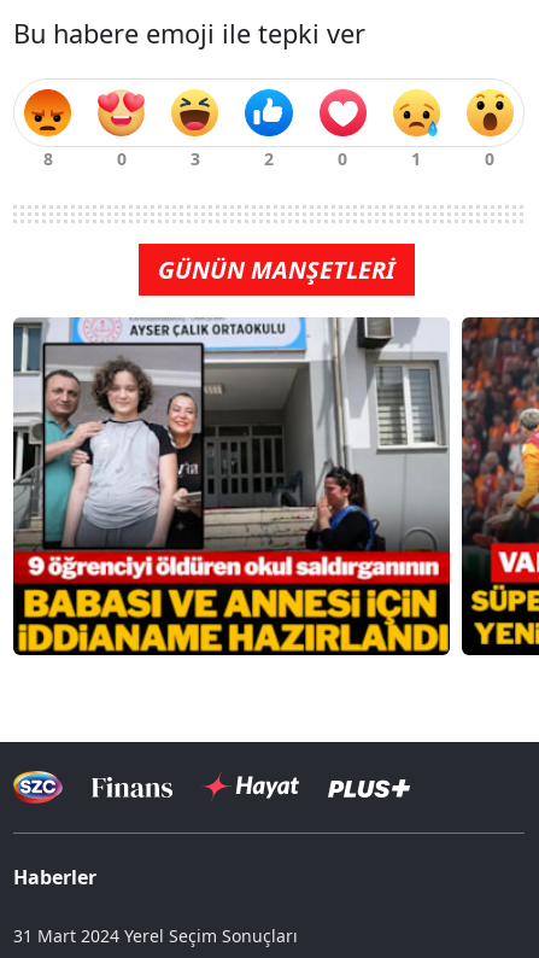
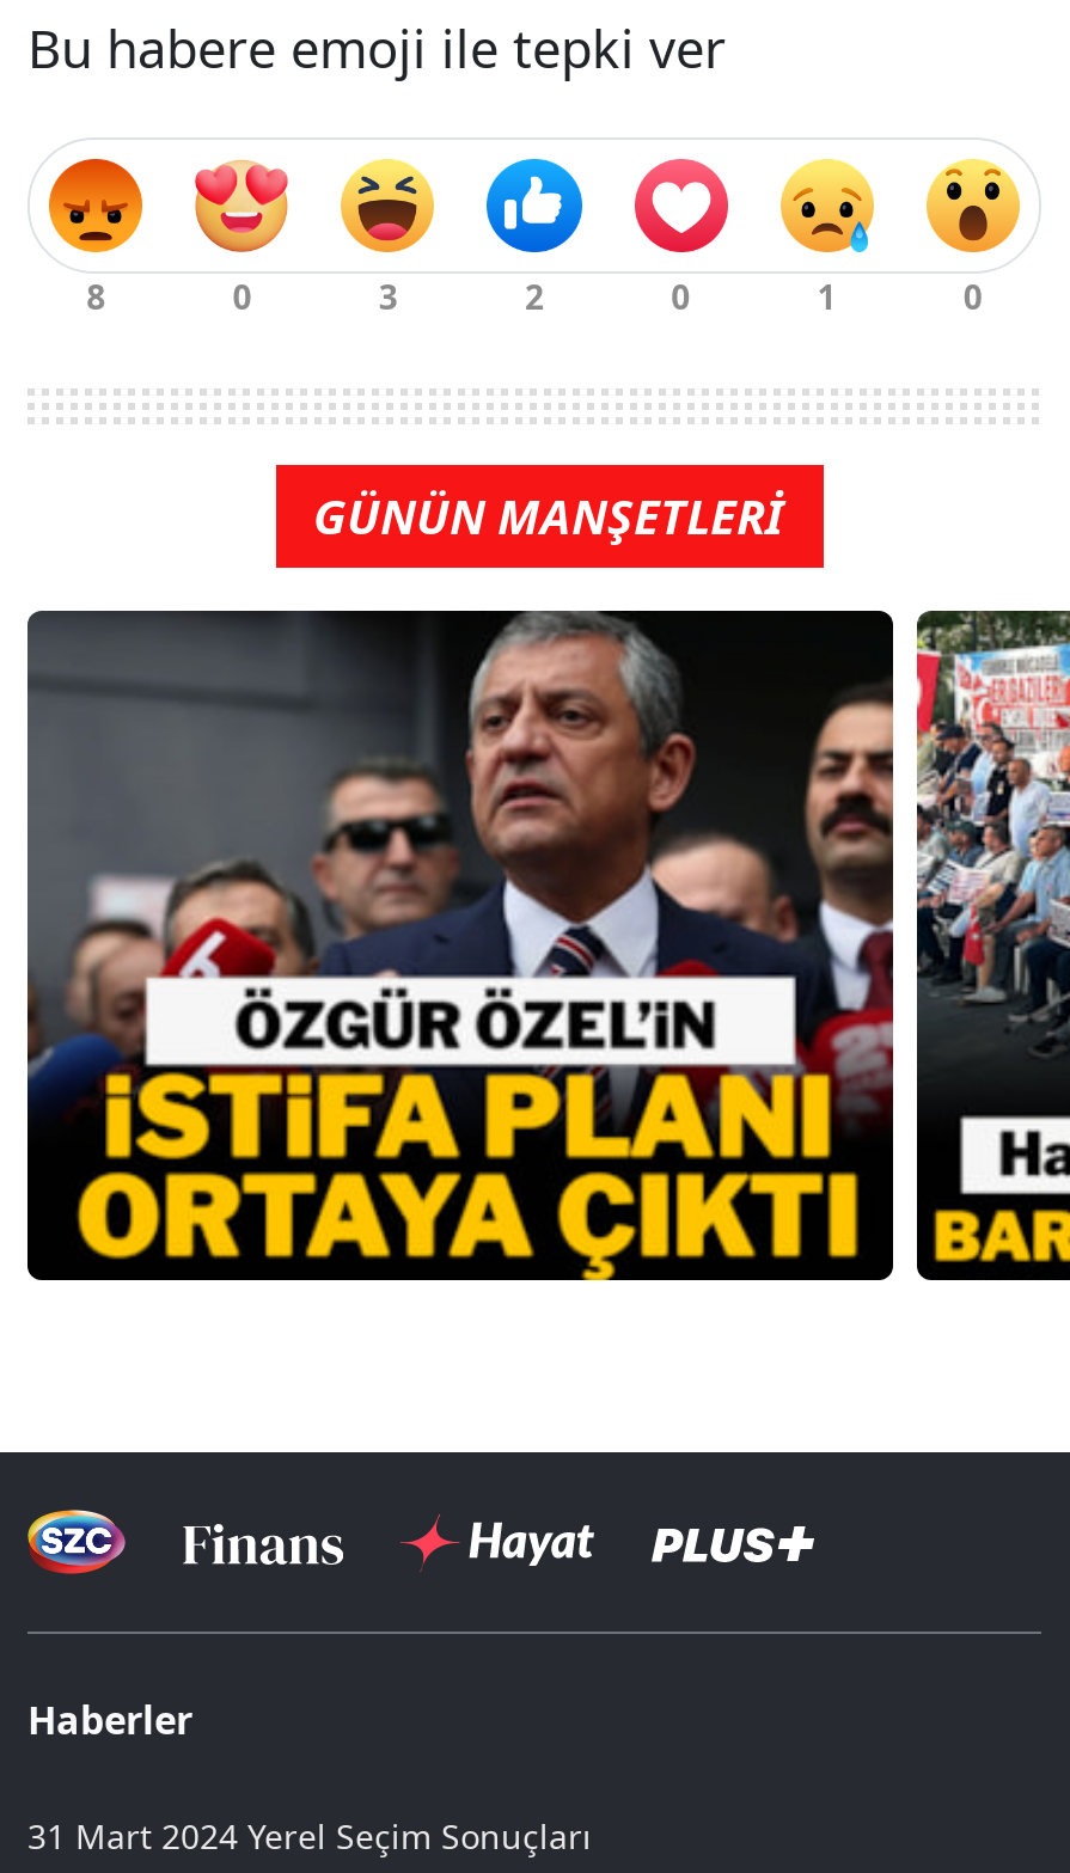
[12,316,451,656] [image] -> [25,607,895,1284] [image]
[461,316,535,646] [image] -> [915,610,1063,1284] [image]

